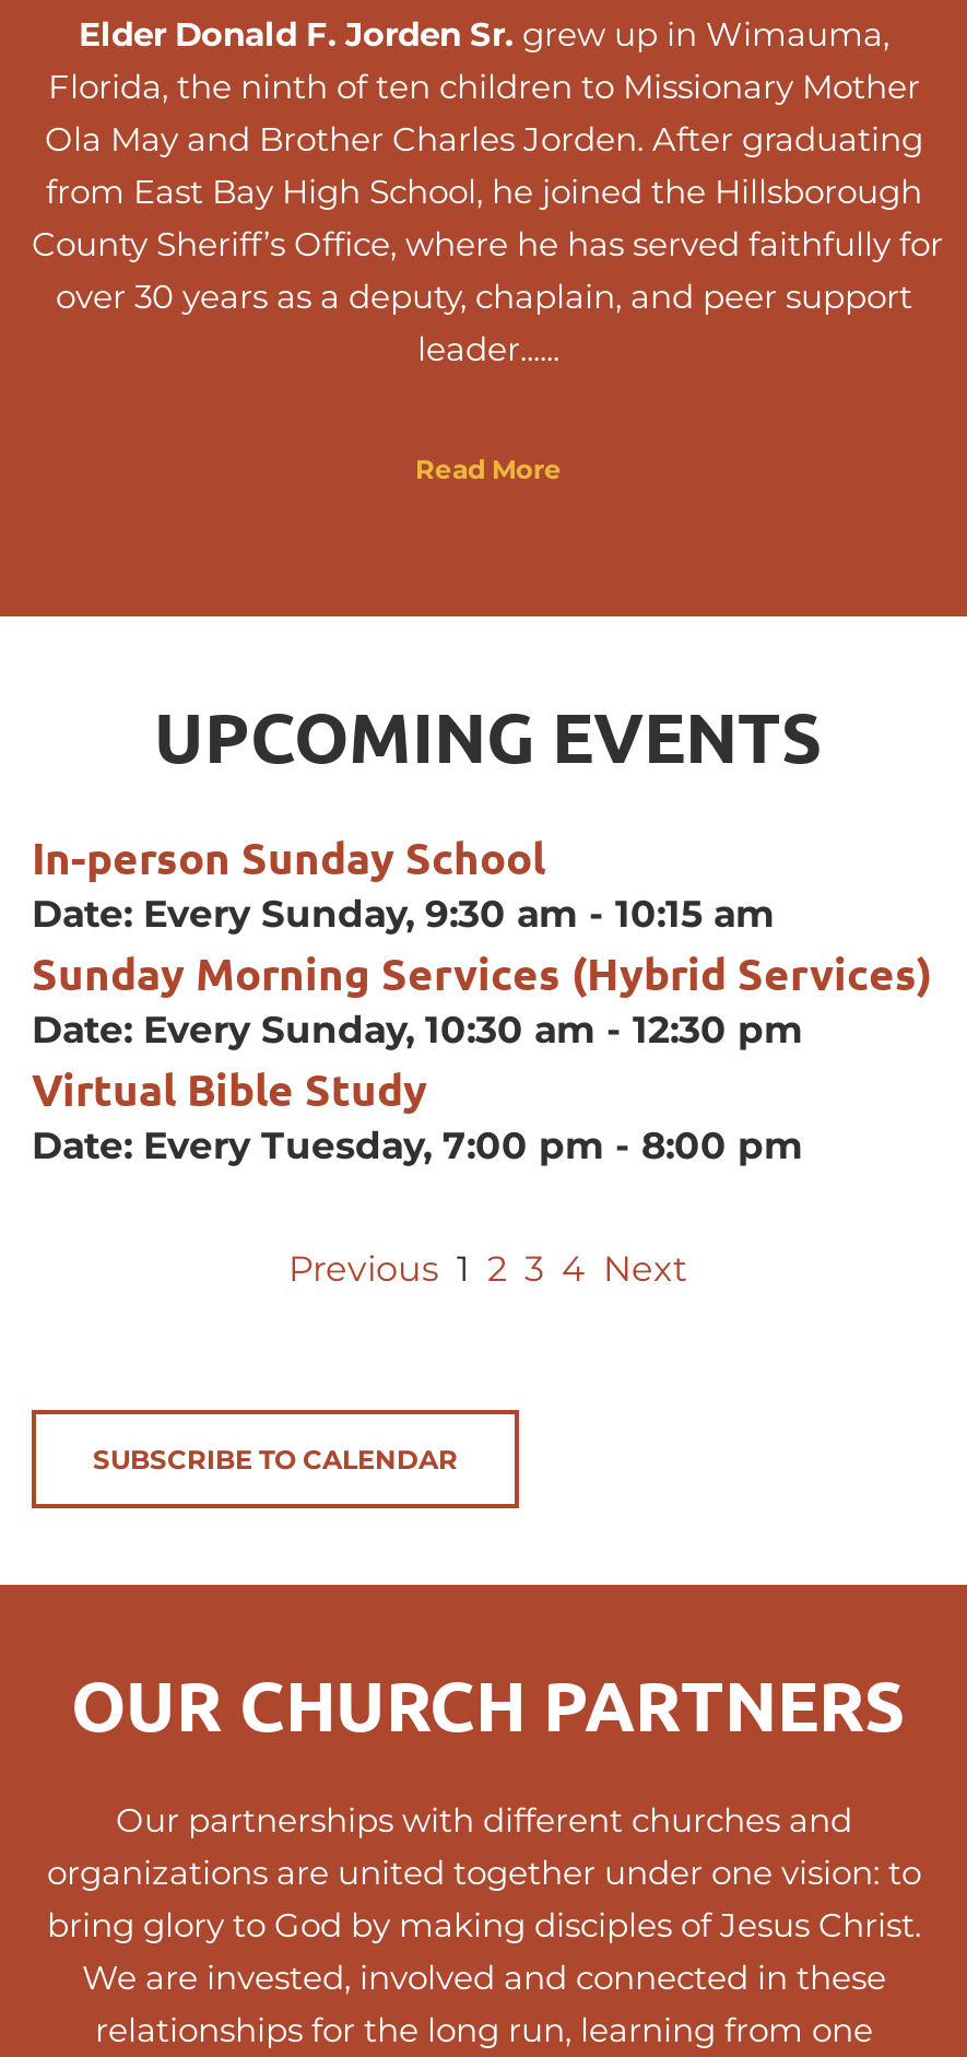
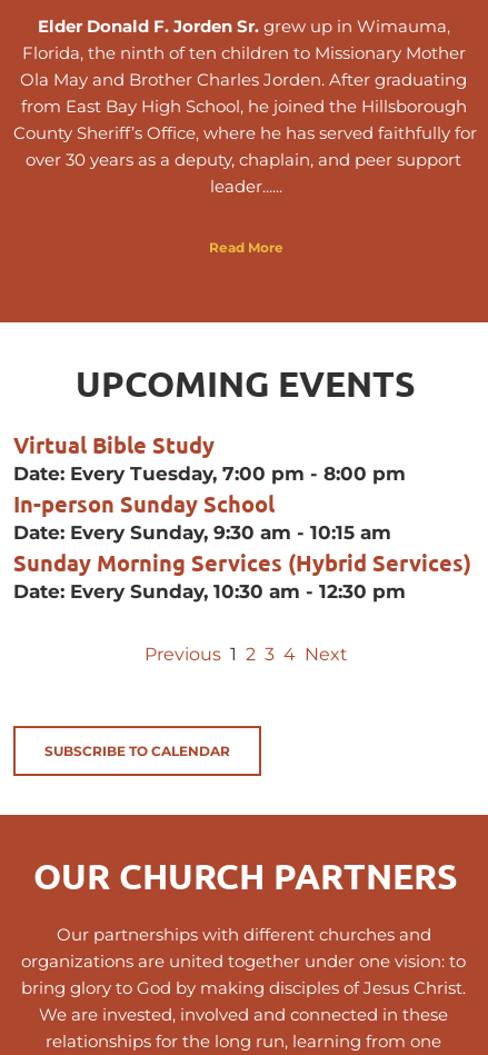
moved [32,827,932,1050] -> [13,489,471,602]: In-person Sunday School | Date: Every Sunday, 9:30 am - 10:15 am | Sunday Morning Services (Hybrid Services) | Date: Every Sunday, 10:30 am - 12:30 pm
moved [32,1059,803,1166] -> [13,430,406,484]: Virtual Bible Study | Date: Every Tuesday, 7:00 pm - 8:00 pm

